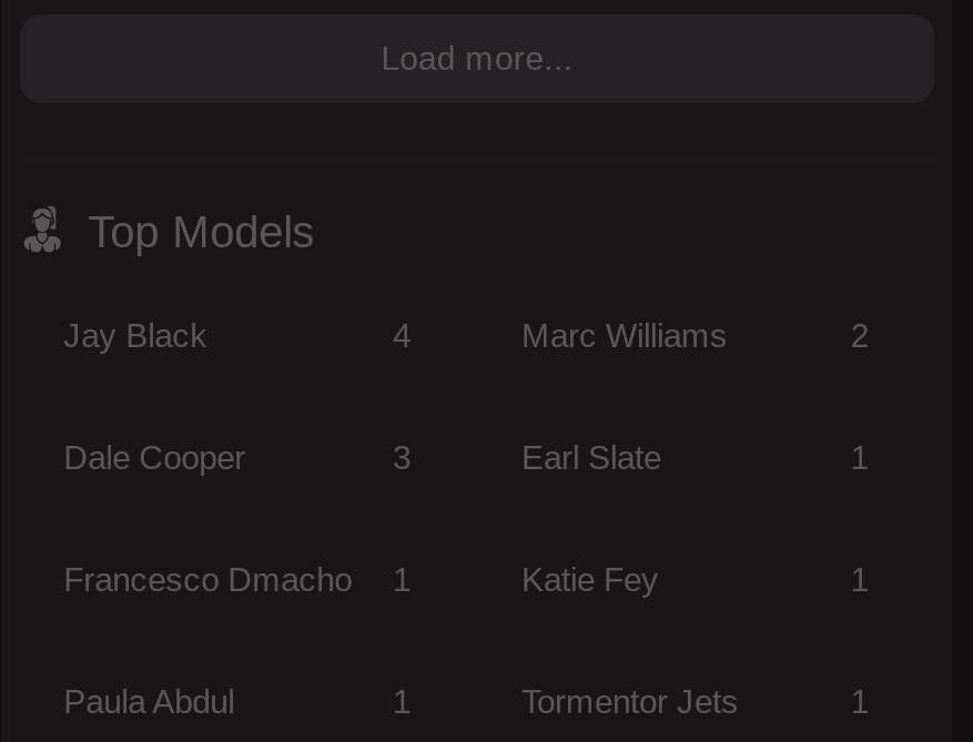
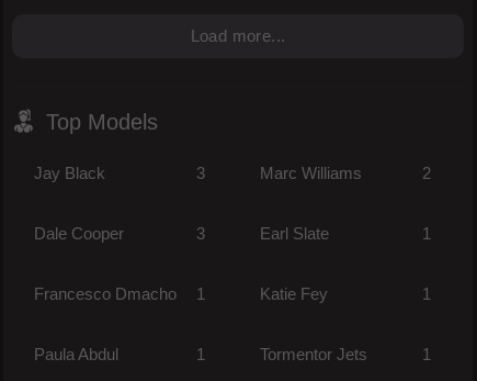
[393,316,411,353] 4 -> [196,163,205,182] 3

